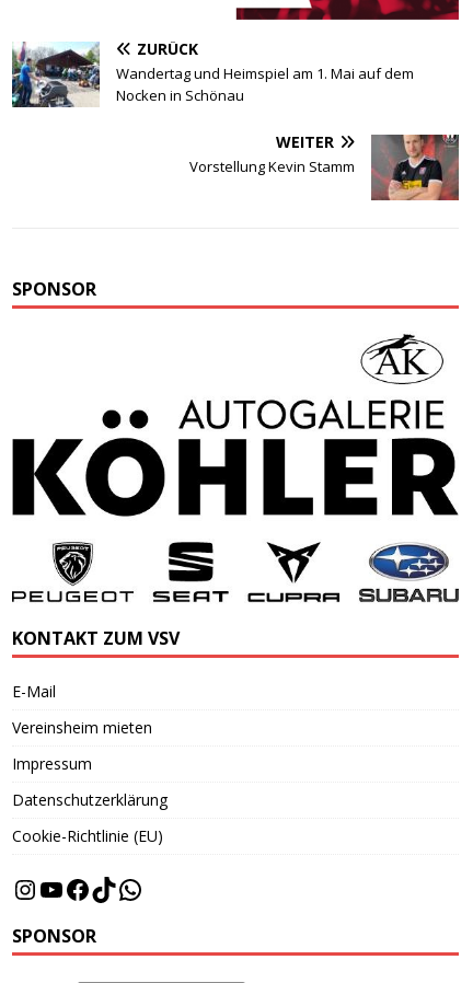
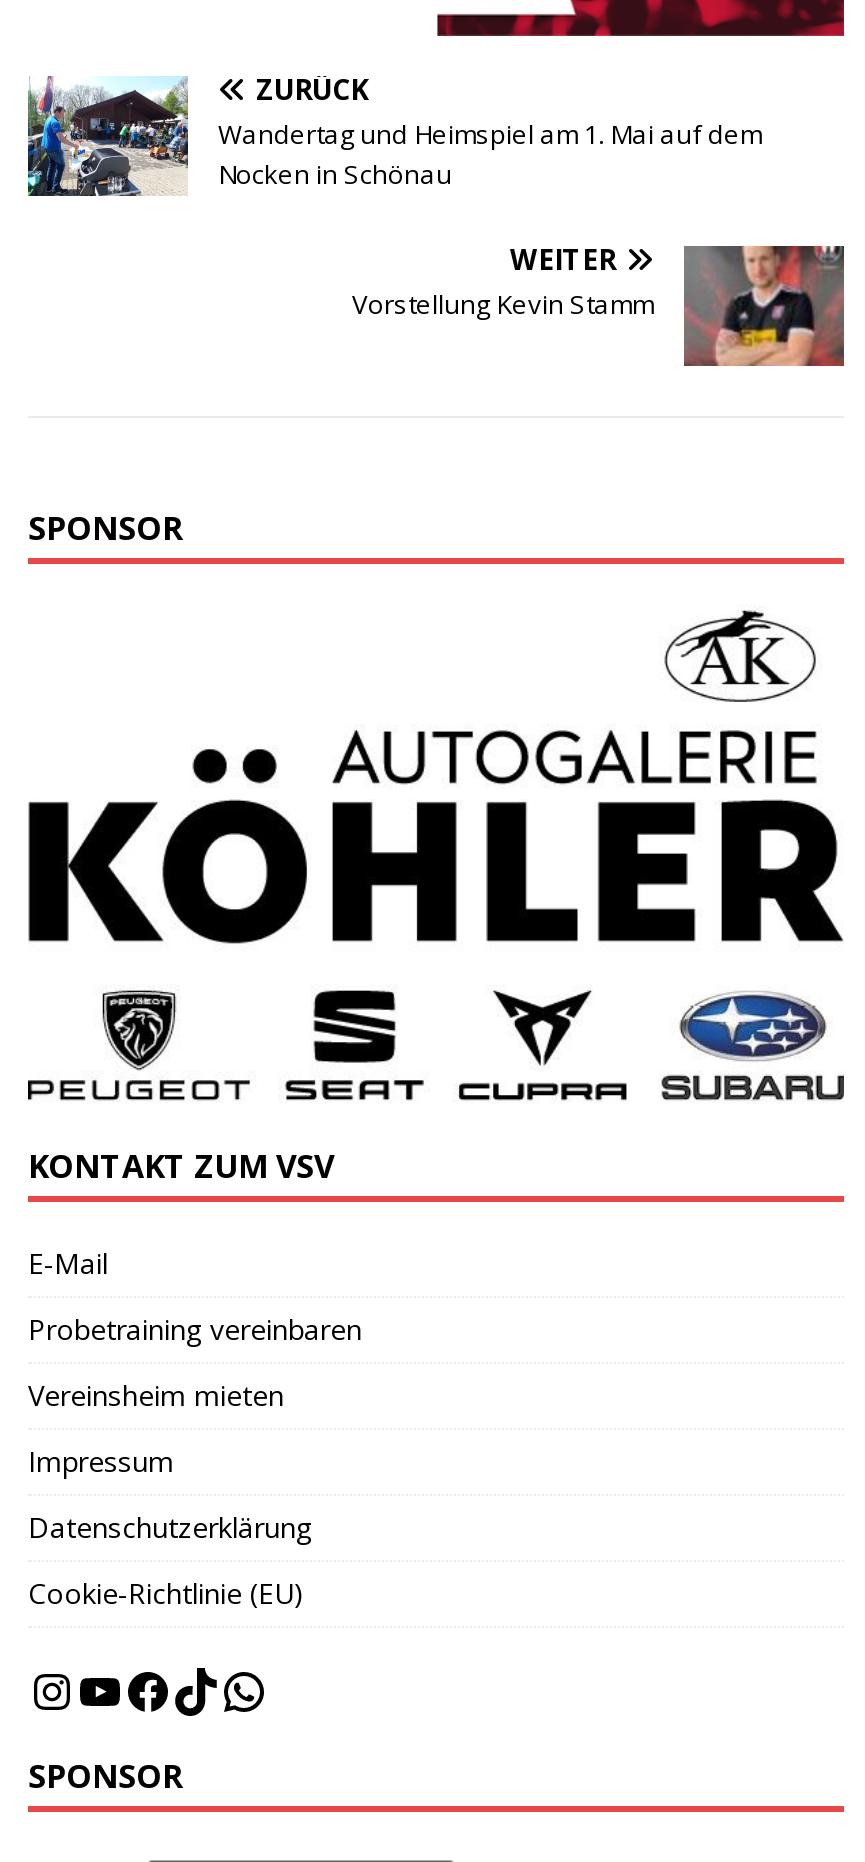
none -> [28,1310,362,1348] Probetraining vereinbaren

